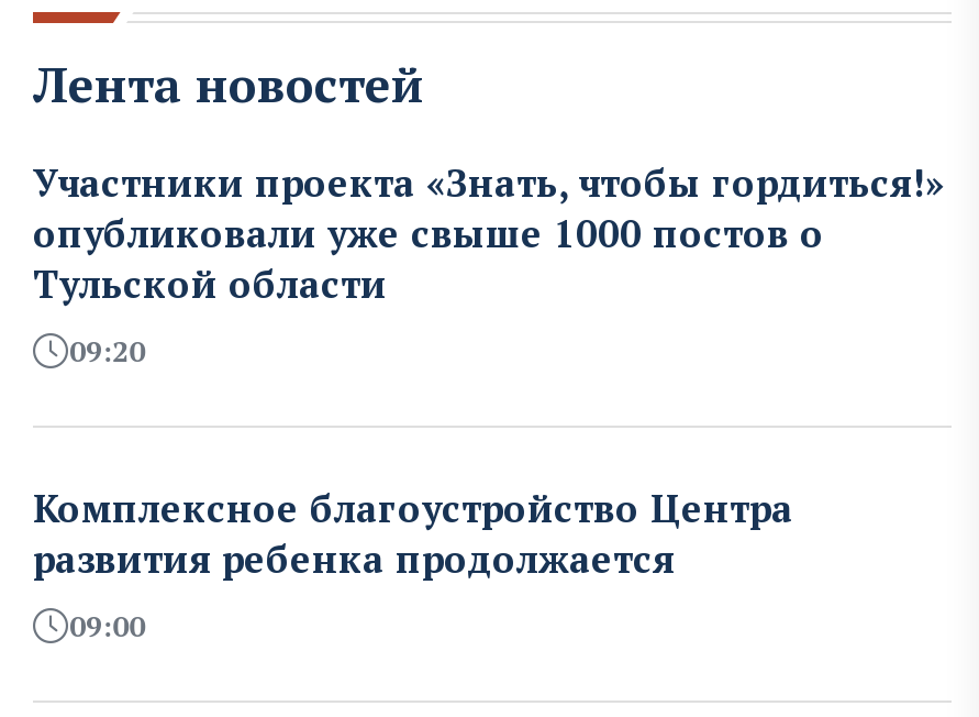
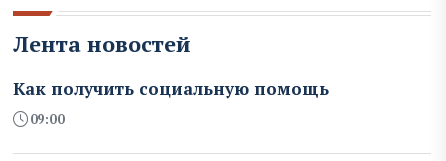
[33,158,945,584] Участники проекта «Знать, чтобы гордиться!» | опубликовали уже свыше 1000 постов о | Тульской области | 09:20 | Комплексное благоустройство Центра | развития ребенка продолжается -> [13,77,329,100] Как получить социальную помощь

